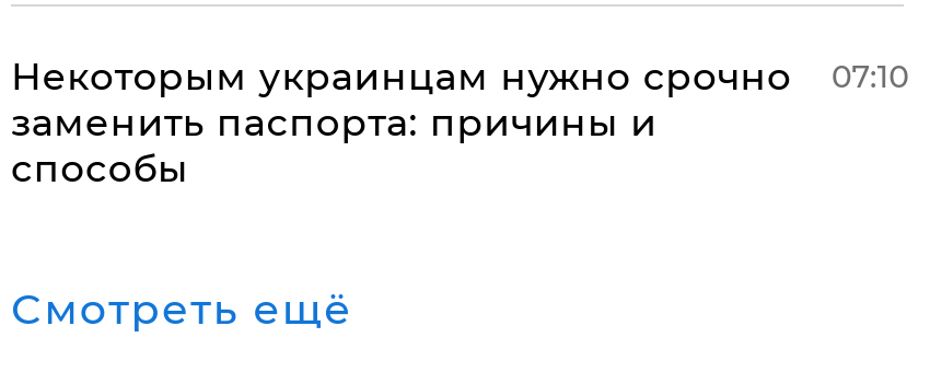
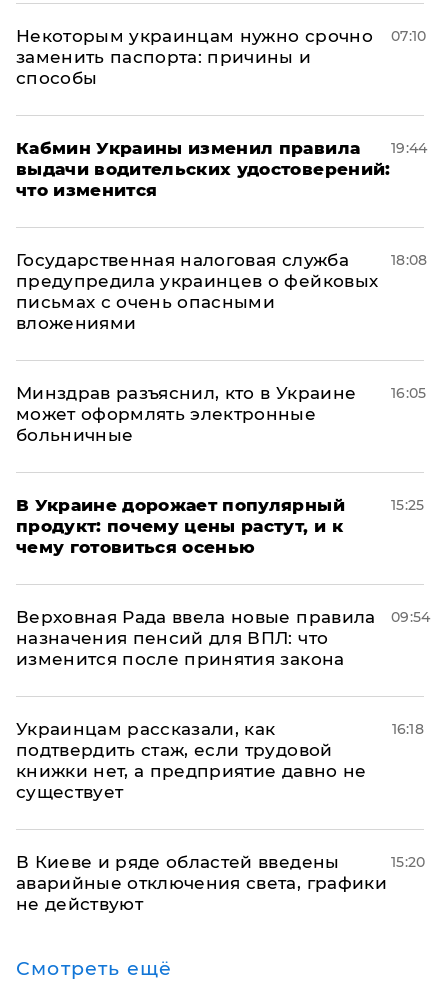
none -> [16,138,391,200] Кабмин Украины изменил правила | выдачи водительских удостоверений: | что изменится
none -> [16,250,378,333] Государственная налоговая служба | предупредила украинцев о фейковых | письмах с очень опасными | вложениями
none -> [16,383,356,445] Минздрав разъяснил, кто в Украине | может оформлять электронные | больничные
none -> [16,495,345,557] В Украине дорожает популярный | продукт: почему цены растут, и к | чему готовиться осенью
none -> [16,607,376,669] Верховная Рада ввела новые правила | назначения пенсий для ВПЛ: что | изменится после принятия закона
none -> [16,719,367,802] Украинцам рассказали, как | подтвердить стаж, если трудовой | книжки нет, а предприятие давно не | существует
none -> [16,852,387,914] В Киеве и ряде областей введены | аварийные отключения света, графики | не действуют
none -> [391,139,427,157] 19:44
none -> [391,251,427,269] 18:08
none -> [391,384,426,402] 16:05
none -> [391,496,424,514] 15:25
none -> [391,608,430,626] 09:54
none -> [391,853,425,871] 15:20
none -> [392,720,424,738] 16:18

